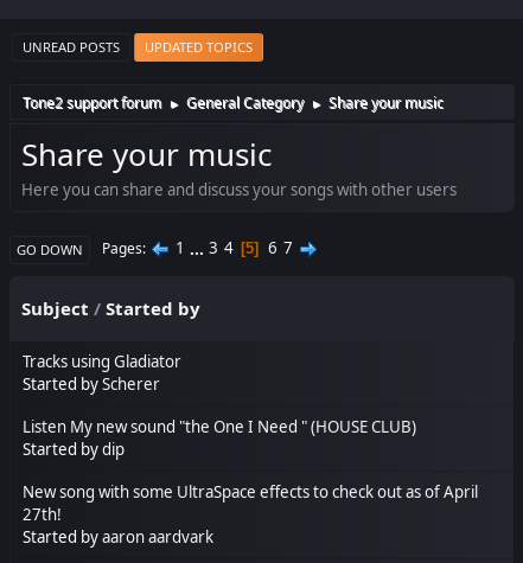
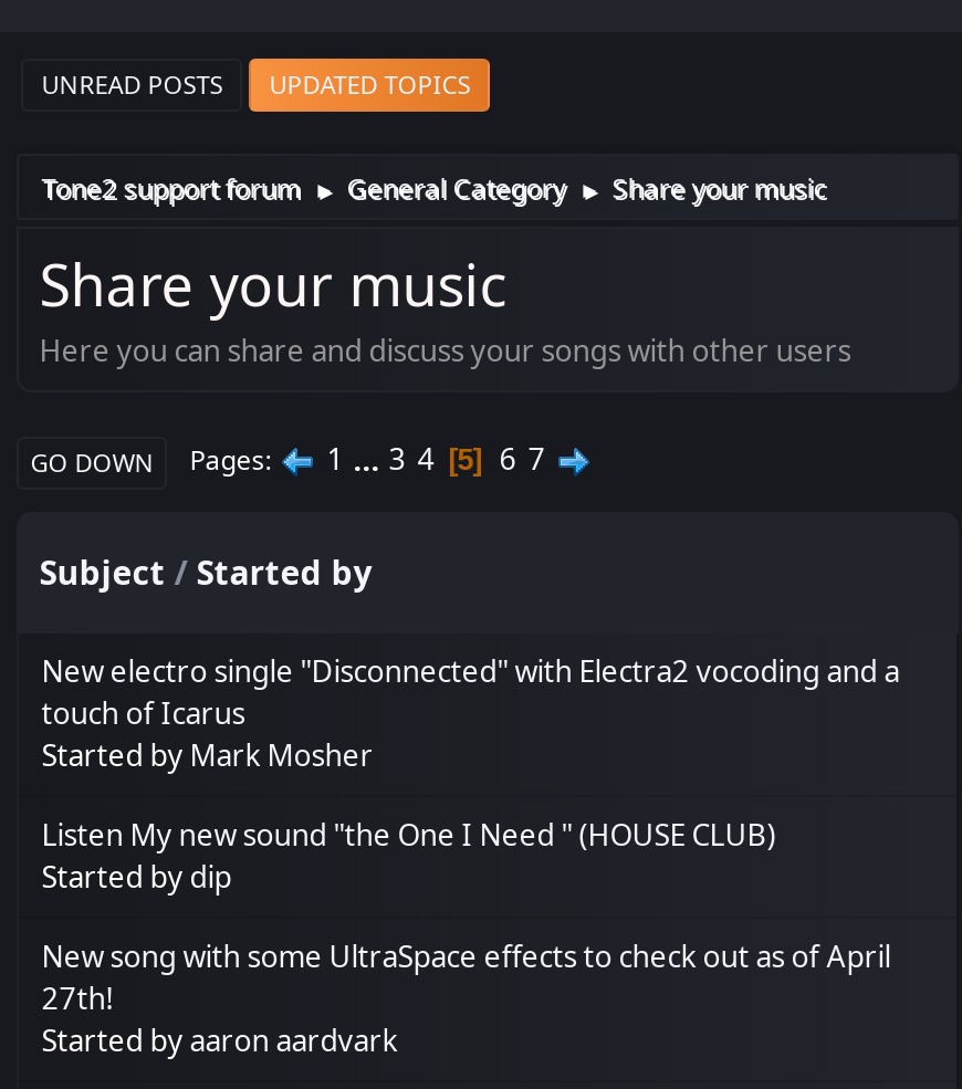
[23,350,182,394] Tracks using Gladiator | Started byScherer -> [41,650,899,774] New electro single "Disconnected" with Electra2 vocoding and a | touch of Icarus | Started by Mark Mosher

